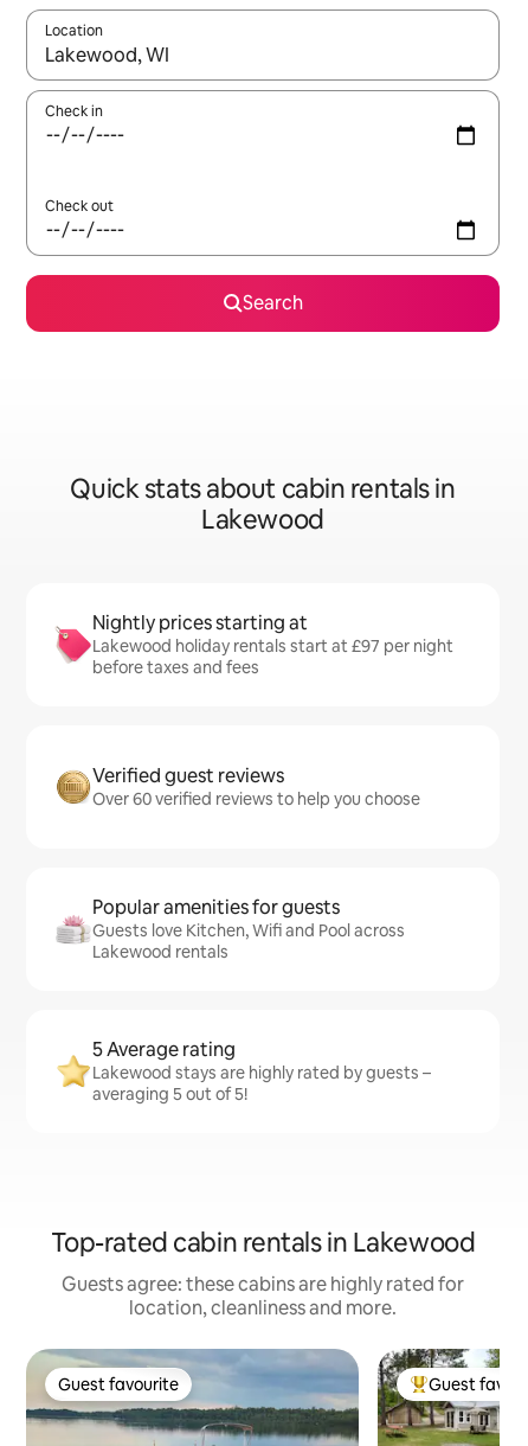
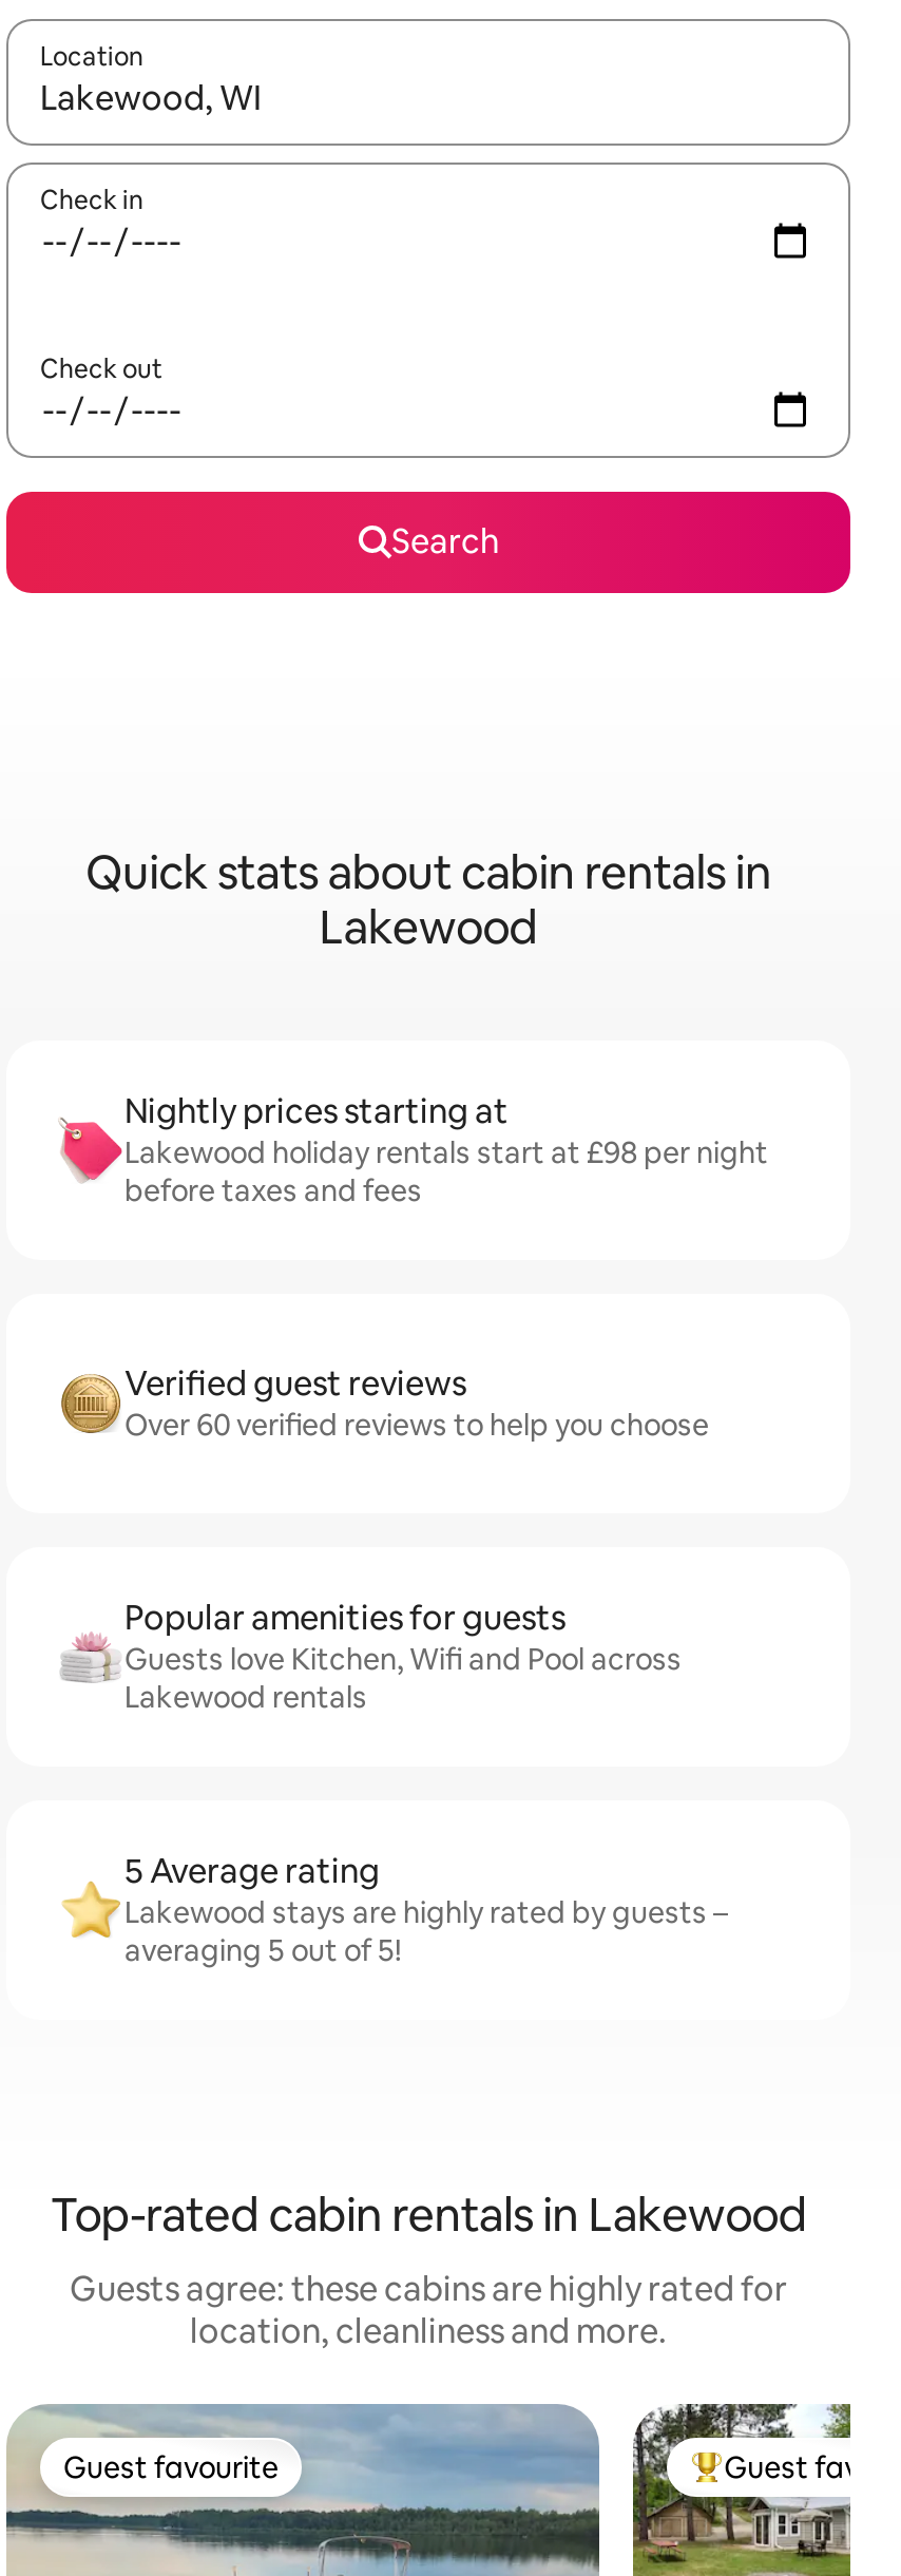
[92,635,453,657] Lakewood holiday rentals start at £97 per night -> [124,1132,768,1170] Lakewood holiday rentals start at £98 per night

